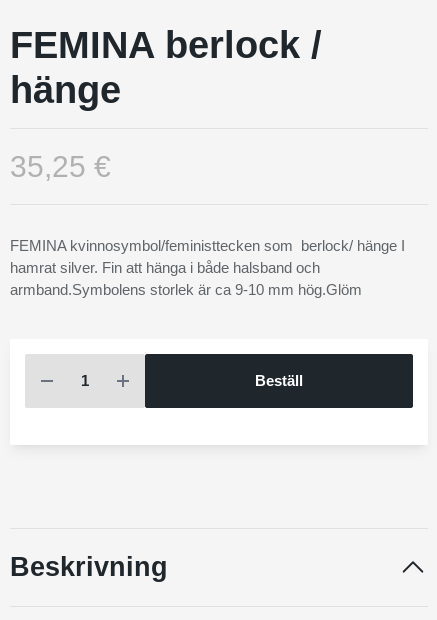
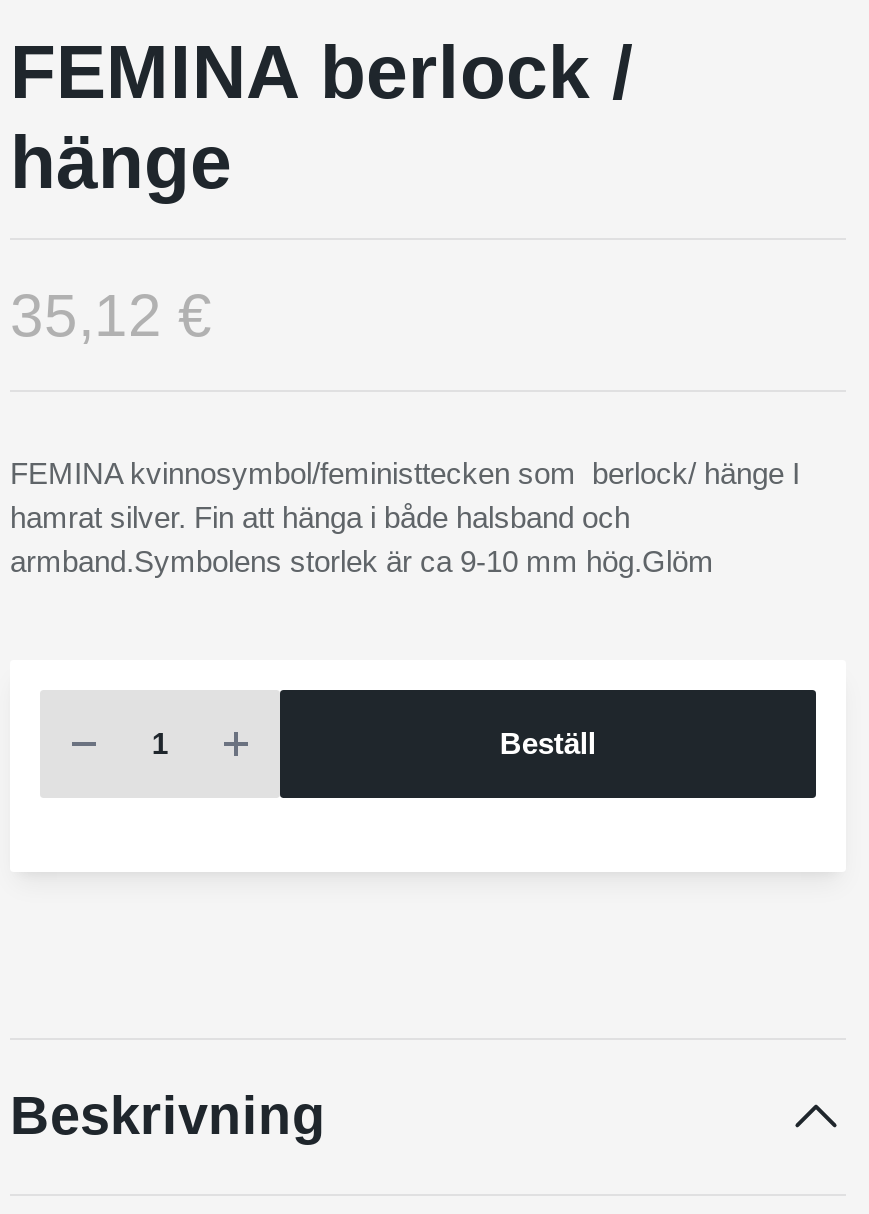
[10,150,111,183] 35,25 € -> [10,282,212,348] 35,12 €

